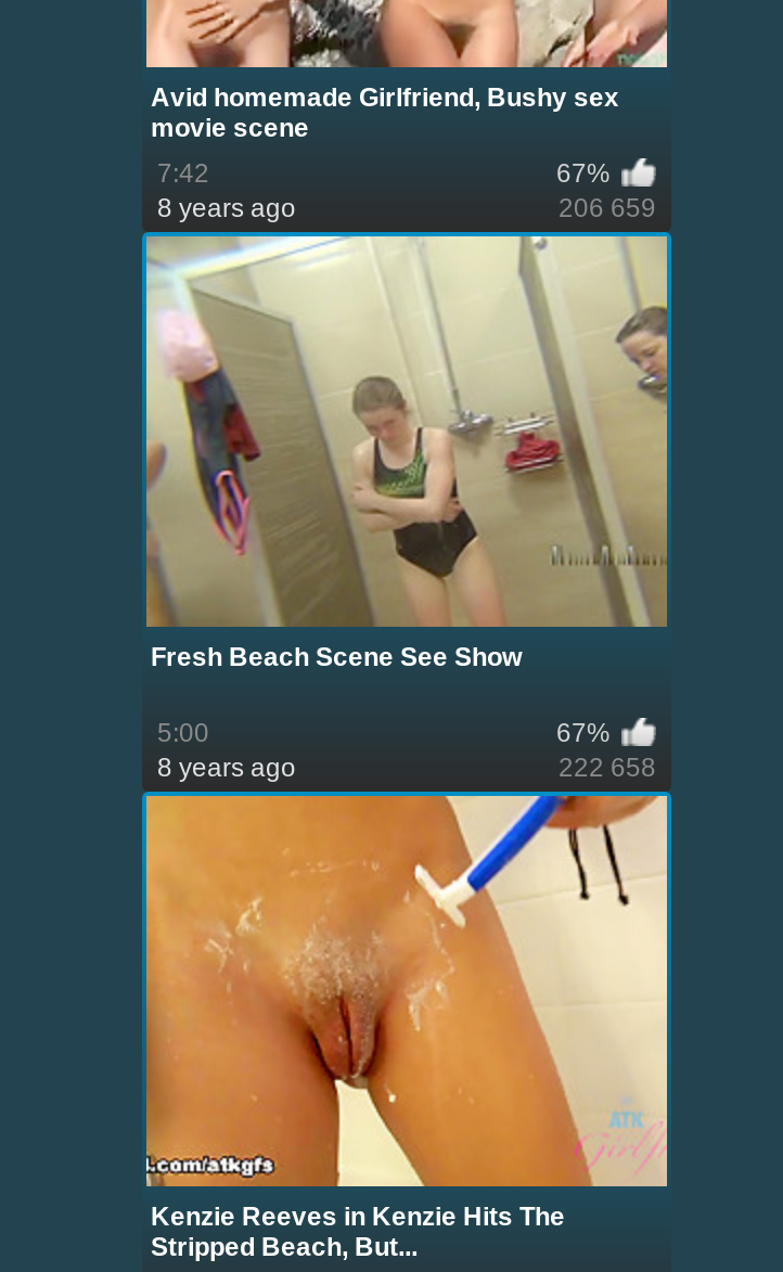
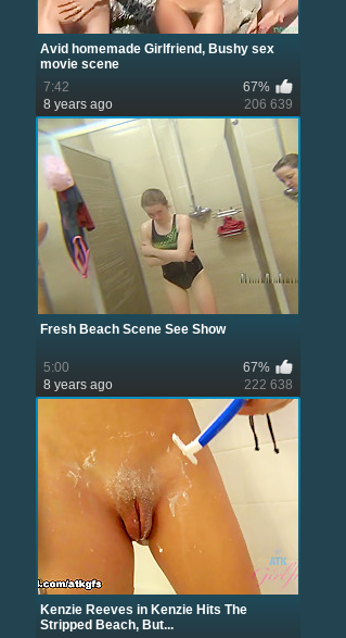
[559,192,656,223] 206 659 -> [244,96,293,112] 206 639
[559,752,656,782] 222 658 -> [244,377,293,392] 222 638

